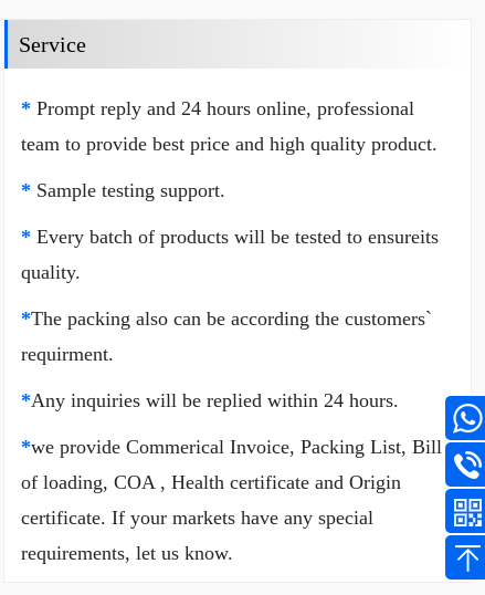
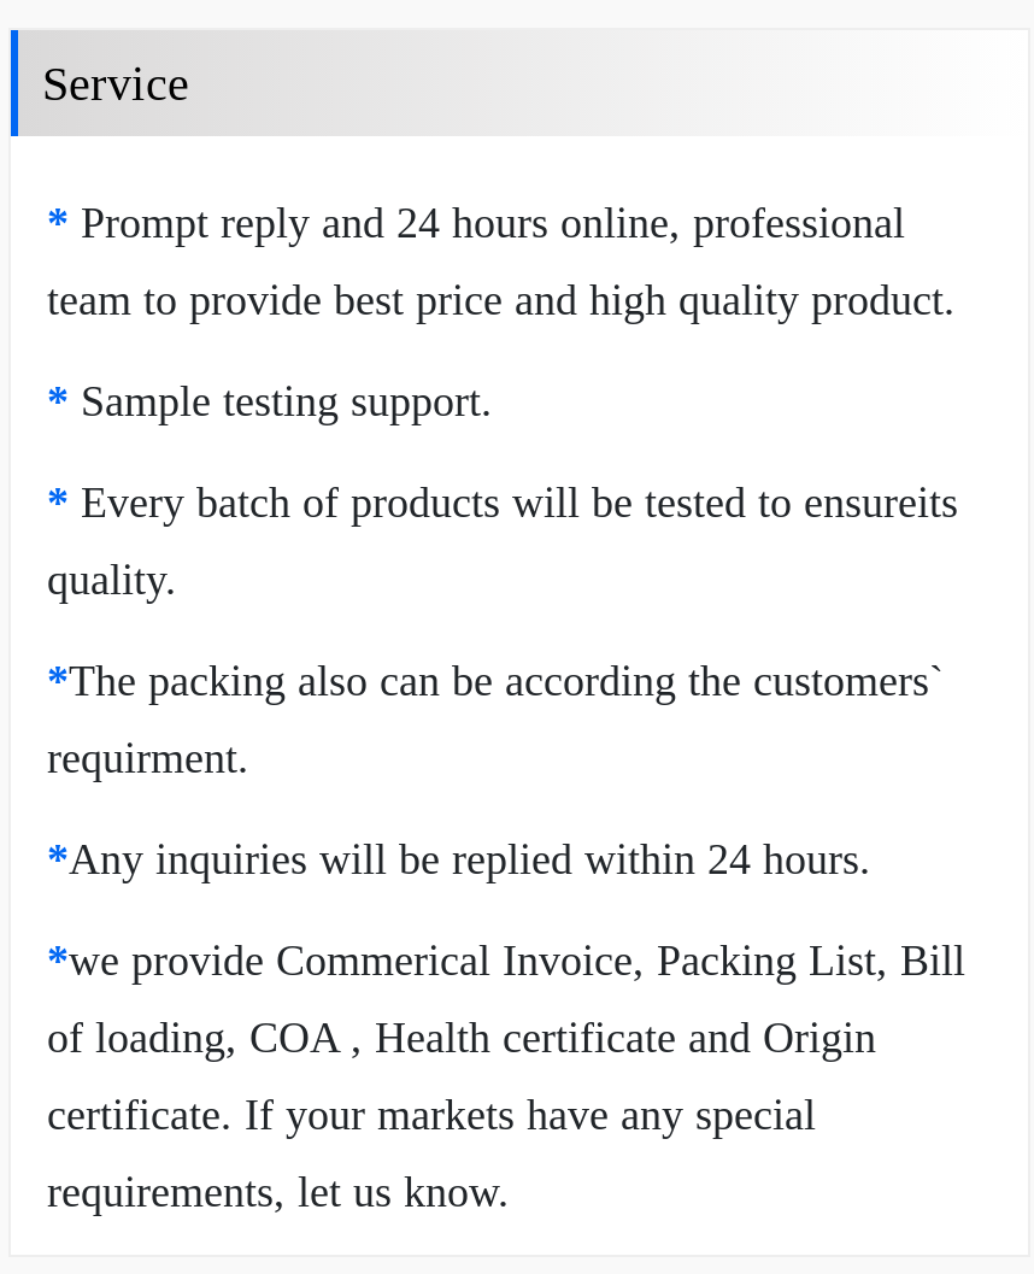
[444,395,482,581] [image] -> none

